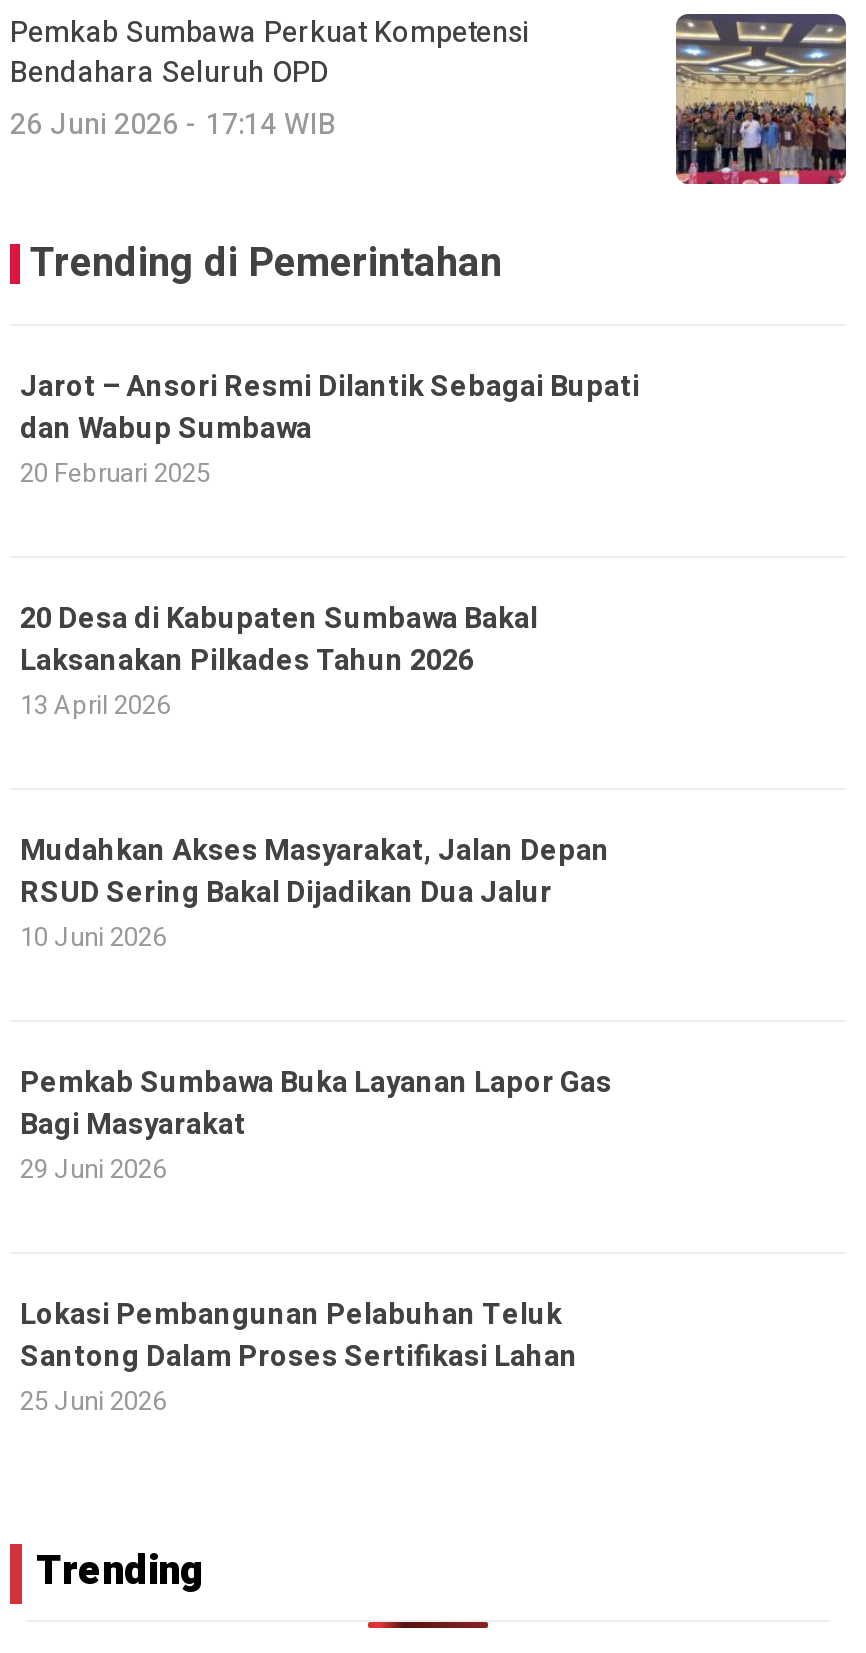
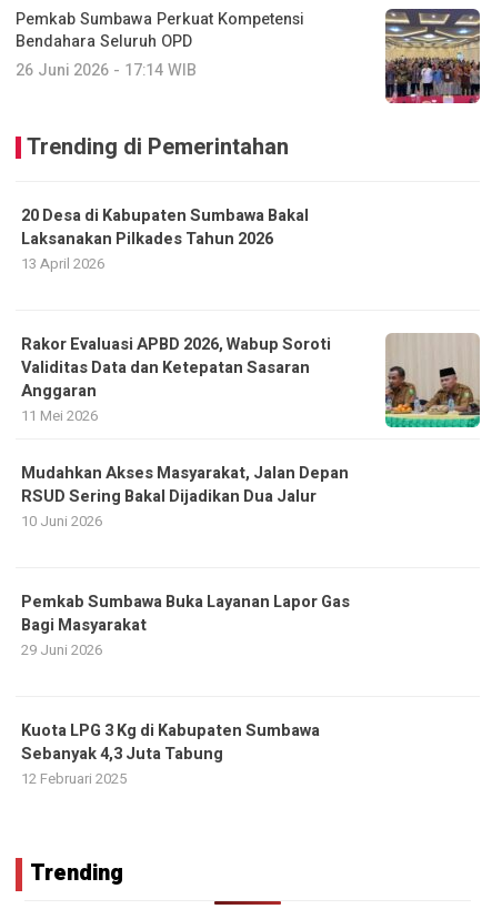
[20,367,640,493] Jarot – Ansori Resmi Dilantik Sebagai Bupati | dan Wabup Sumbawa | 20 Februari 2025 -> none
moved [20,599,538,725] -> [21,204,309,274]: 20 Desa di Kabupaten Sumbawa Bakal | Laksanakan Pilkades Tahun 2026 | 13 April 2026
none -> [21,333,331,426] Rakor Evaluasi APBD 2026, Wabup Soroti | Validitas Data dan Ketepatan Sasaran | Anggaran | 11 Mei 2026
none -> [384,332,481,428] [image]
[20,1295,578,1421] Lokasi Pembangunan Pelabuhan Teluk | Santong Dalam Proses Sertifikasi Lahan | 25 Juni 2026 -> [21,719,320,789] Kuota LPG 3 Kg di Kabupaten Sumbawa | Sebanyak 4,3 Juta Tabung | 12 Februari 2025

